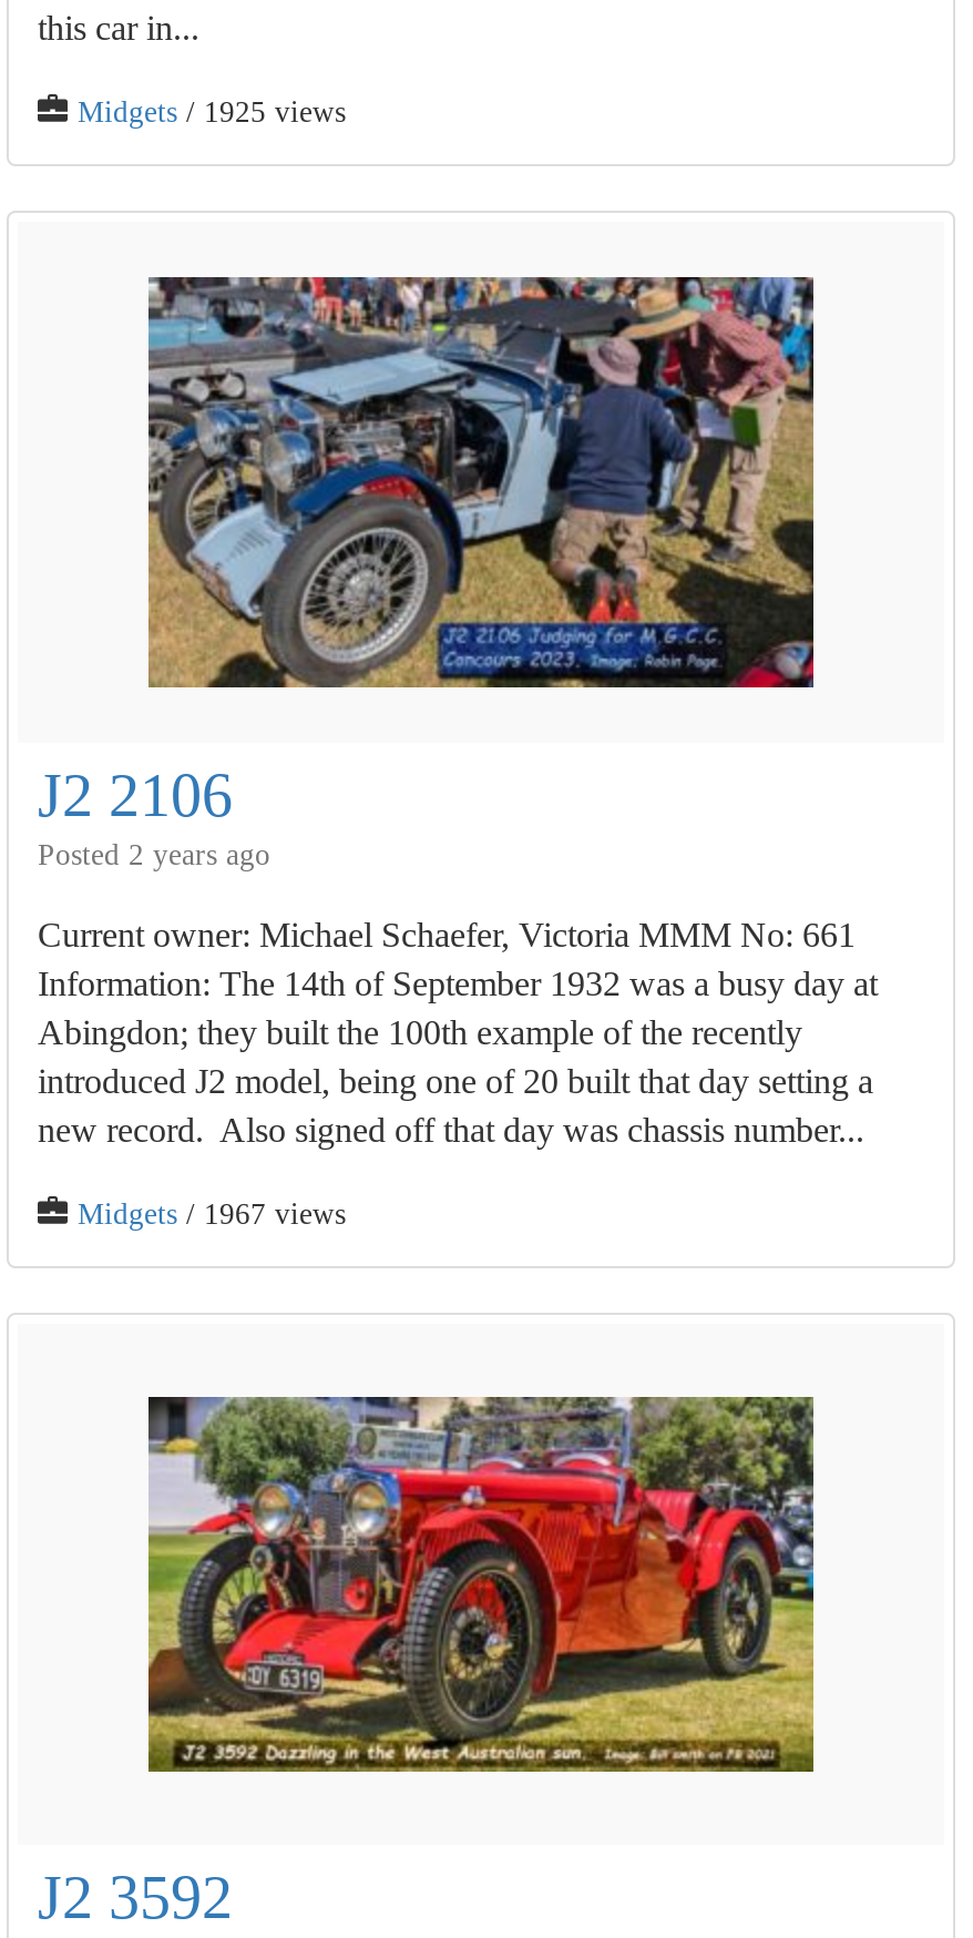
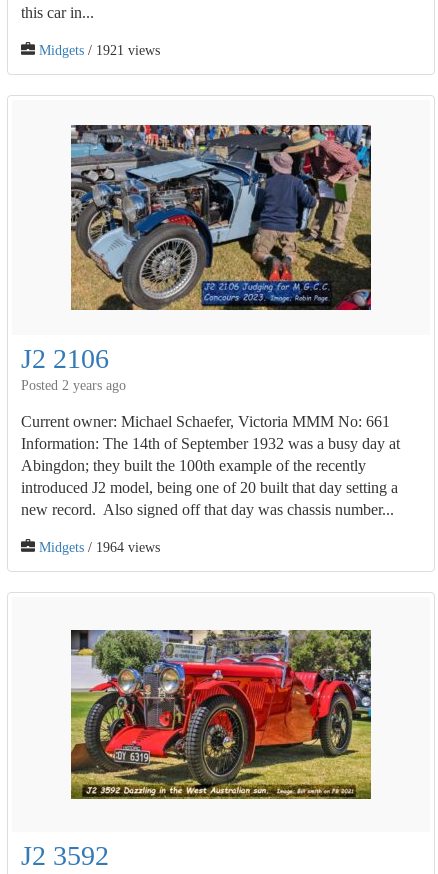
[78,94,346,127] Midgets / 1925 views -> [39,42,160,57] Midgets / 1921 views
[78,1197,346,1230] Midgets / 1967 views -> [39,540,160,555] Midgets / 1964 views

